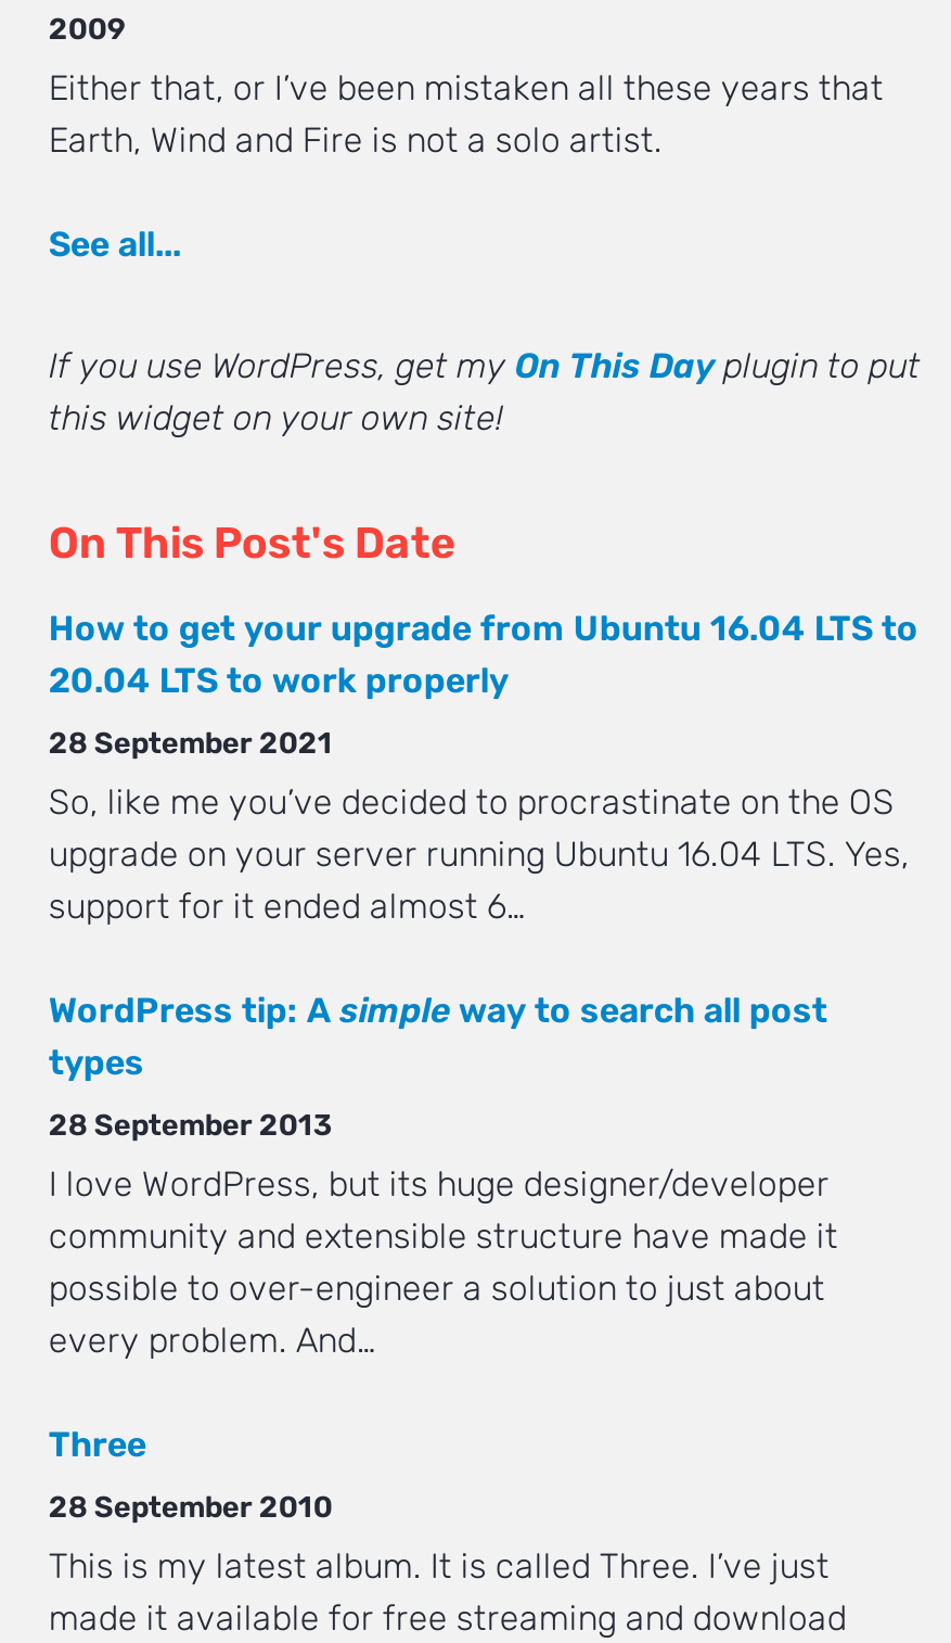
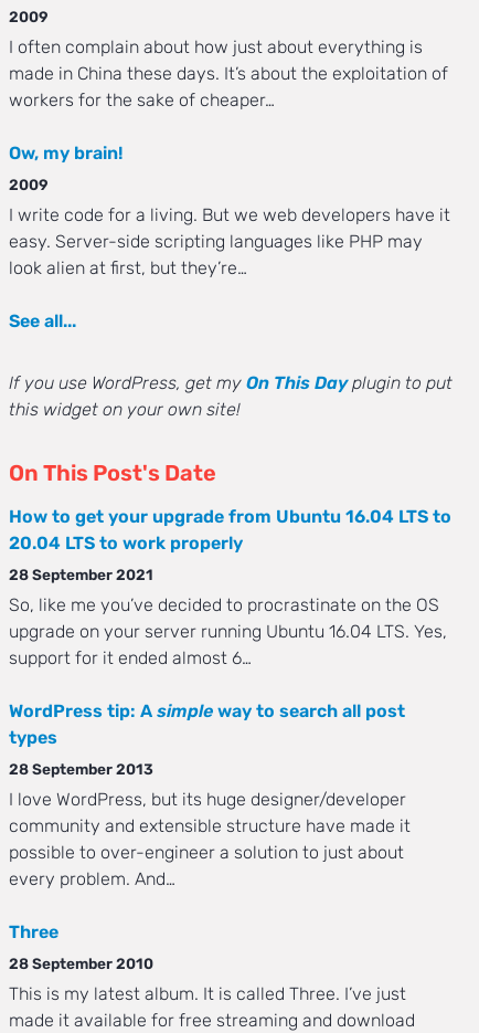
[49,66,884,160] Either that, or I’ve been mistaken all these years that | Earth, Wind and Fire is not a solo artist. -> [9,36,451,278] I often complain about how just about everything is | made in China these days. It’s about the exploitation of | workers for the sake of cheaper… | Ow, my brain! | 2009 | I write code for a living. But we web developers have it | easy. Server-side scripting languages like PHP may | look alien at first, but they’re…

